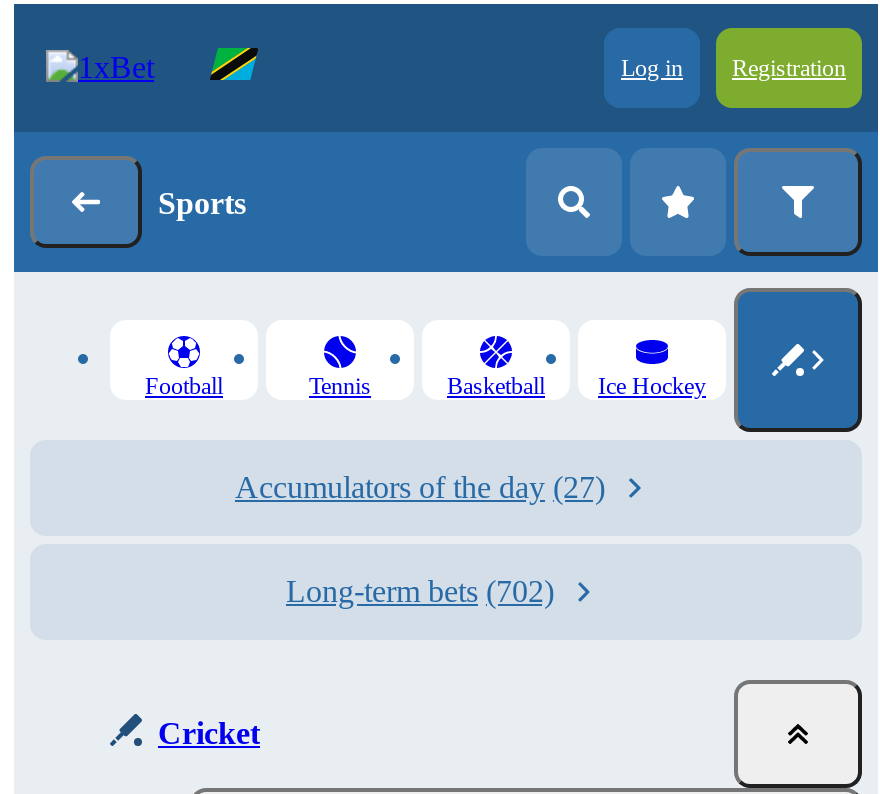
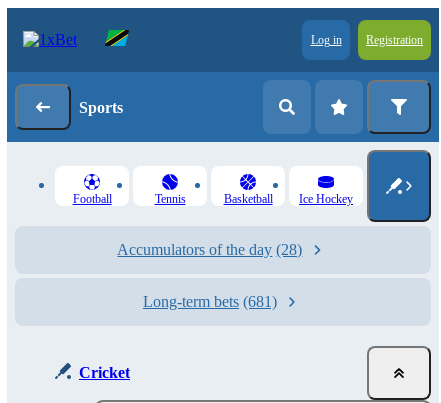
[235,470,605,504] Accumulators of the day (27) -> [117,241,302,258] Accumulators of the day (28)
[286,574,554,608] Long-term bets (702) -> [143,293,277,310] Long-term bets (681)

